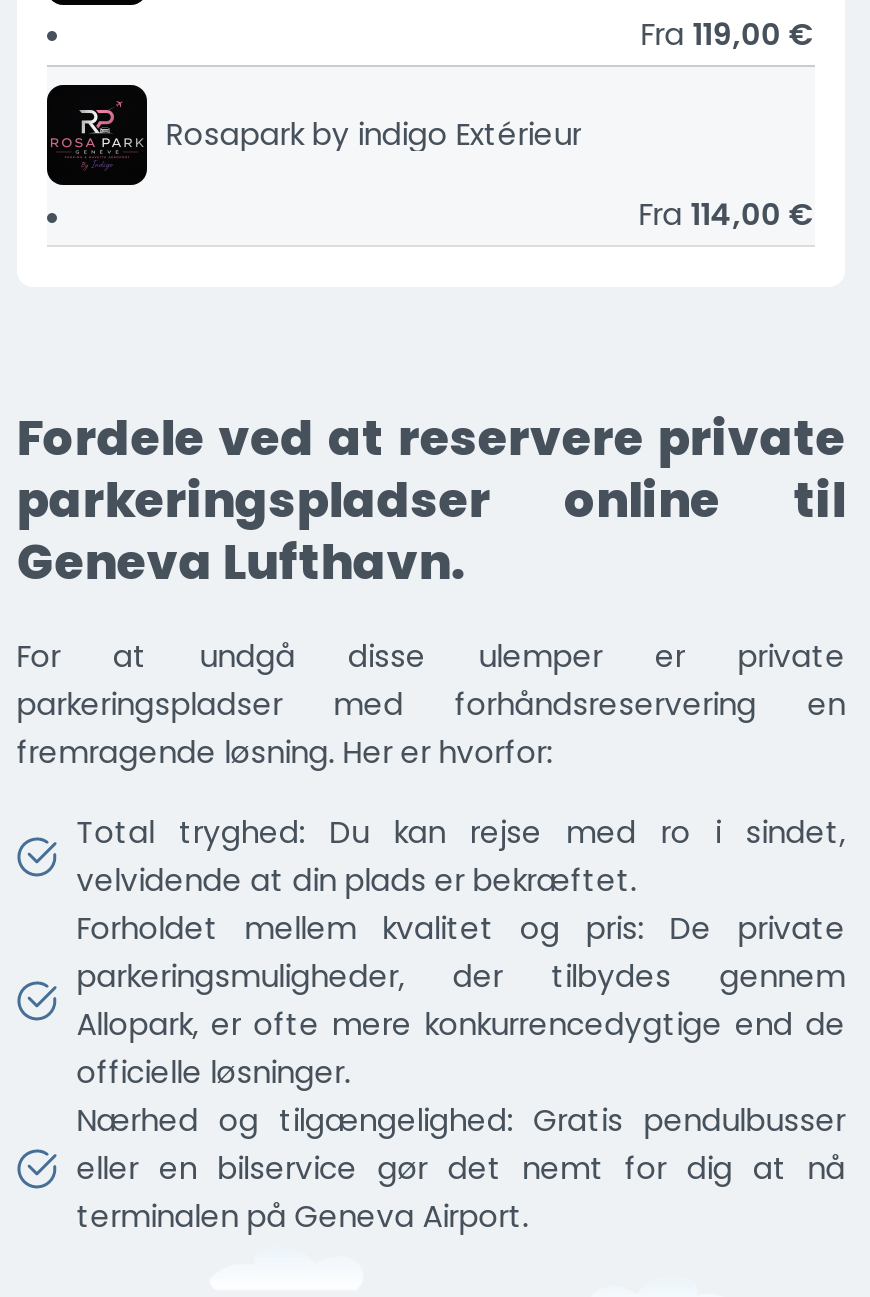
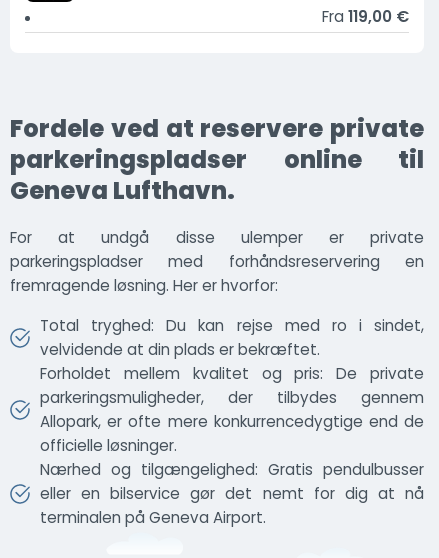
[45,82,815,235] [image] | Rosapark by indigo Extérieur | fra 114,00 € -> none

